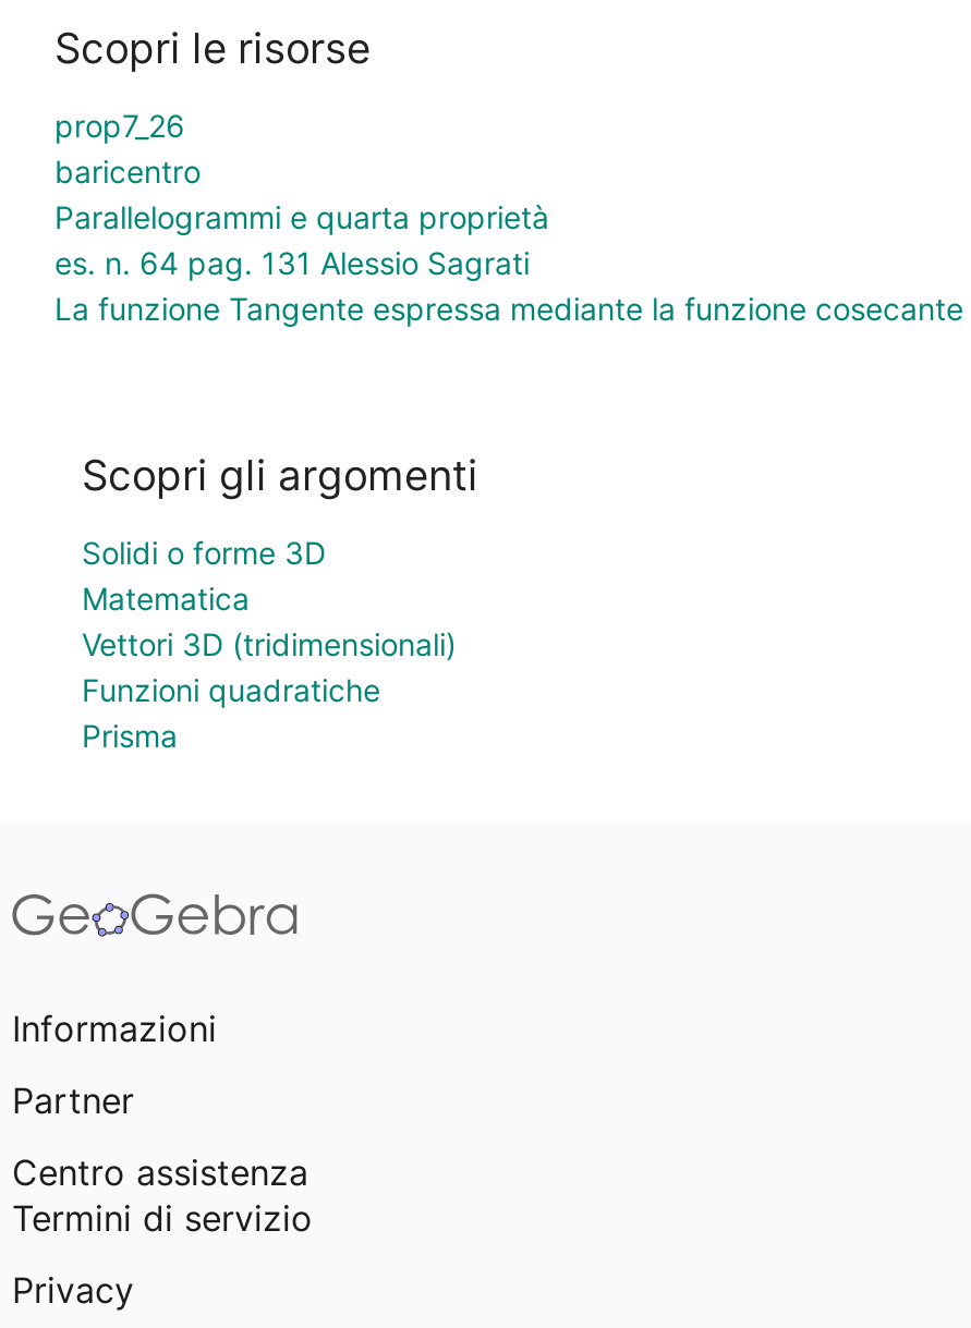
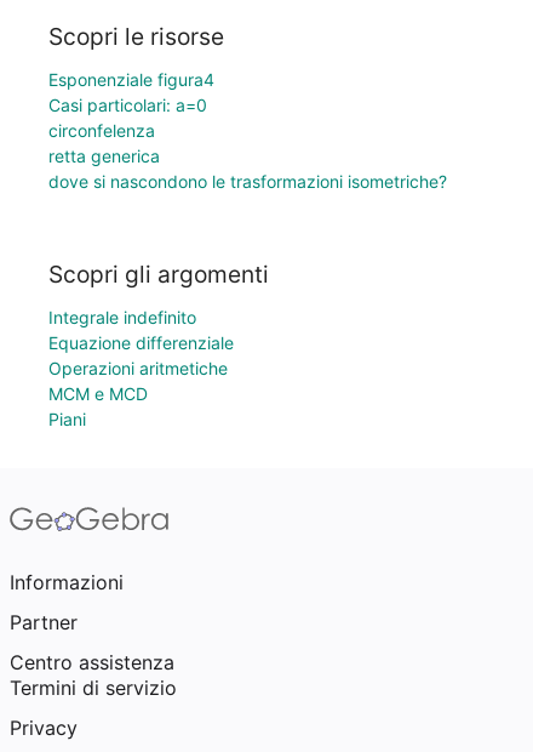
[54,108,963,328] prop7_26 | baricentro | Parallelogrammi e quarta proprietà | es. n. 64 pag. 131 Alessio Sagrati | La funzione Tangente espressa mediante la funzione cosecante -> [48,70,447,192] Esponenziale figura4 | Casi particolari: a=0 | circonfelenza | retta generica | dove si nascondono le trasformazioni isometriche?
[82,534,457,754] Solidi o forme 3D | Matematica | Vettori 3D (tridimensionali) | Funzioni quadratiche | Prisma -> [48,307,234,429] Integrale indefinito | Equazione differenziale | Operazioni aritmetiche | MCM e MCD | Piani

